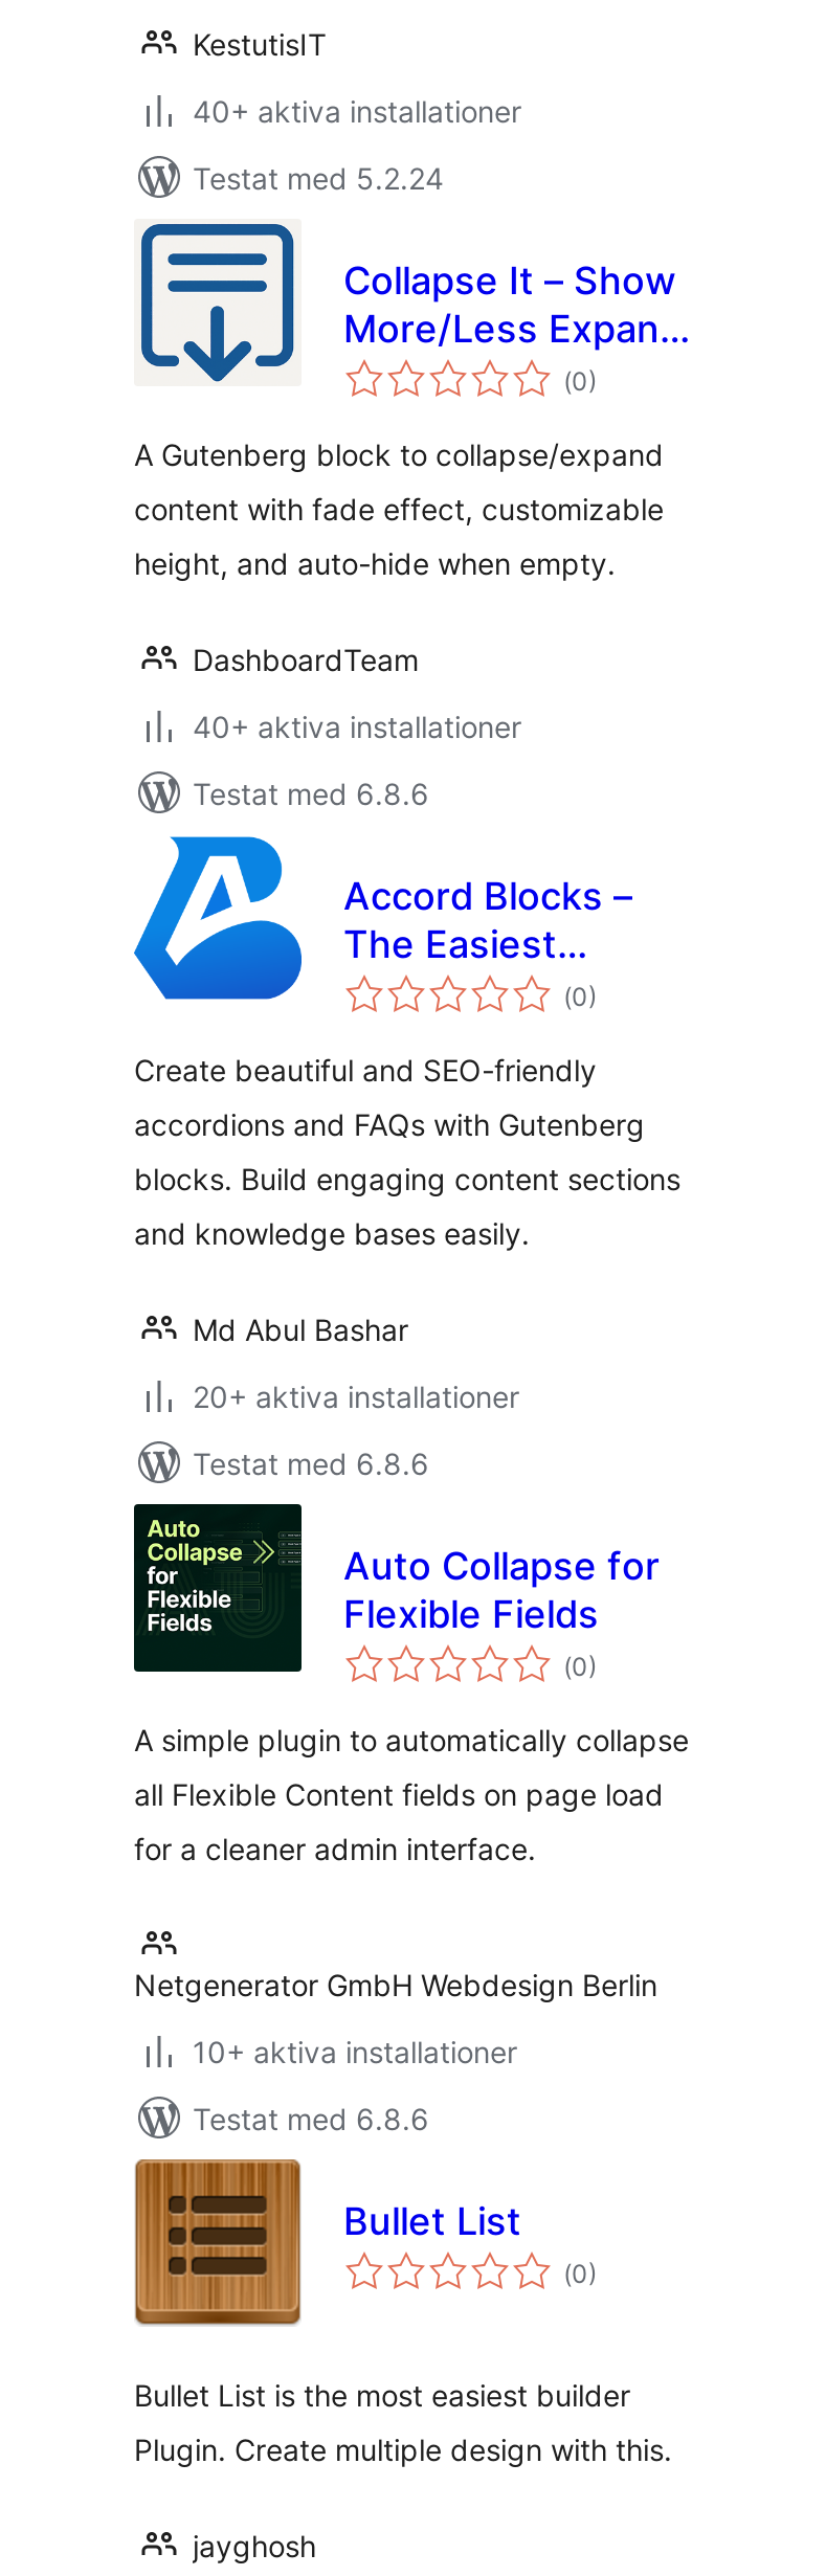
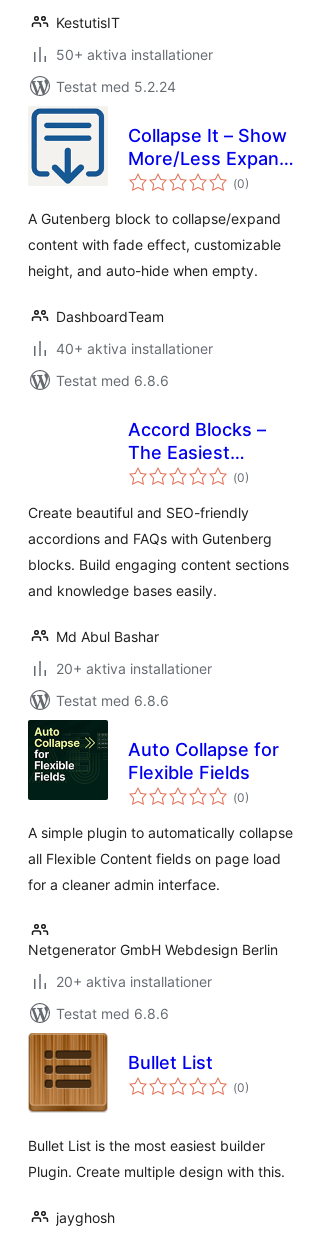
[193,93,521,129] 40+ aktiva installationer -> [56,46,213,63] 50+ aktiva installationer
[132,834,304,1002] [image] -> none
[193,2034,517,2069] 10+ aktiva installationer -> [56,973,212,990] 20+ aktiva installationer

